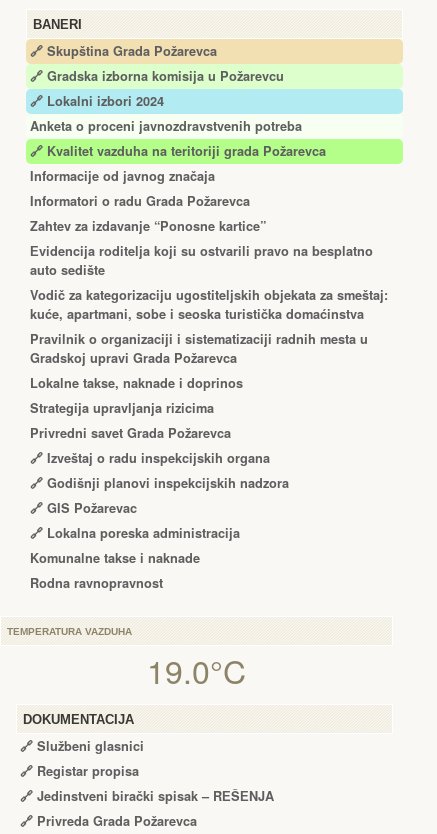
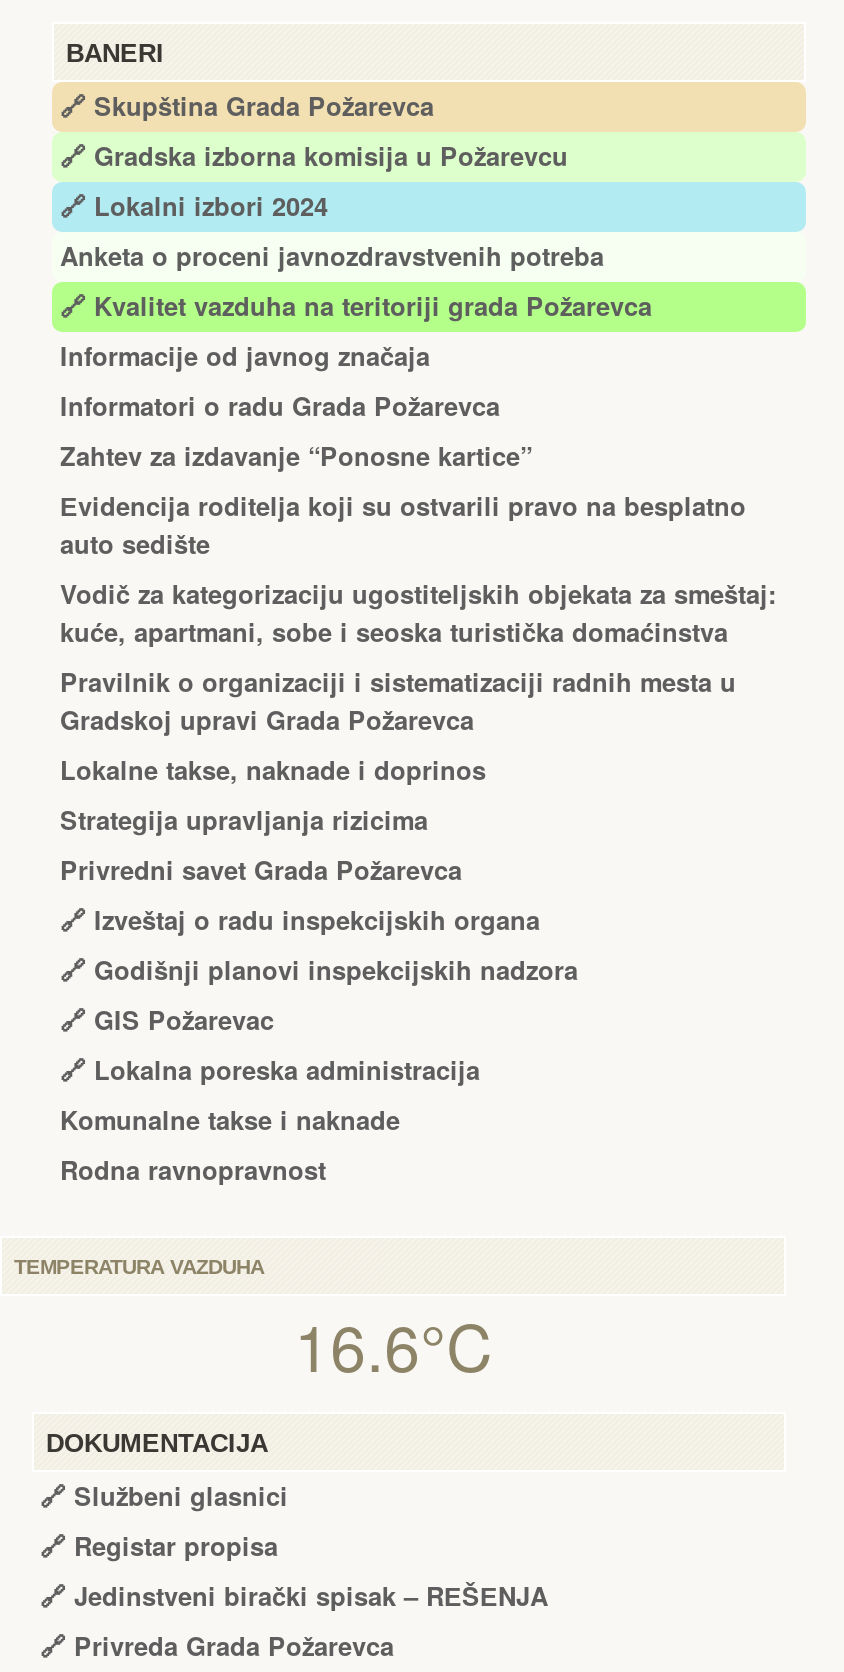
[147,647,246,693] 19.0°C -> [294,1298,492,1390] 16.6°C

